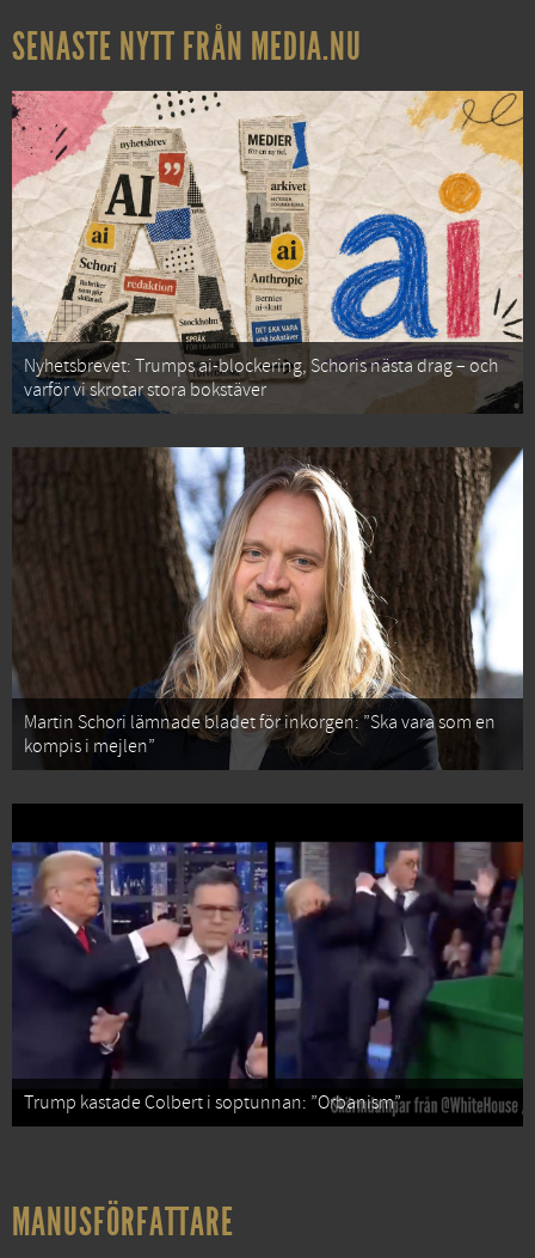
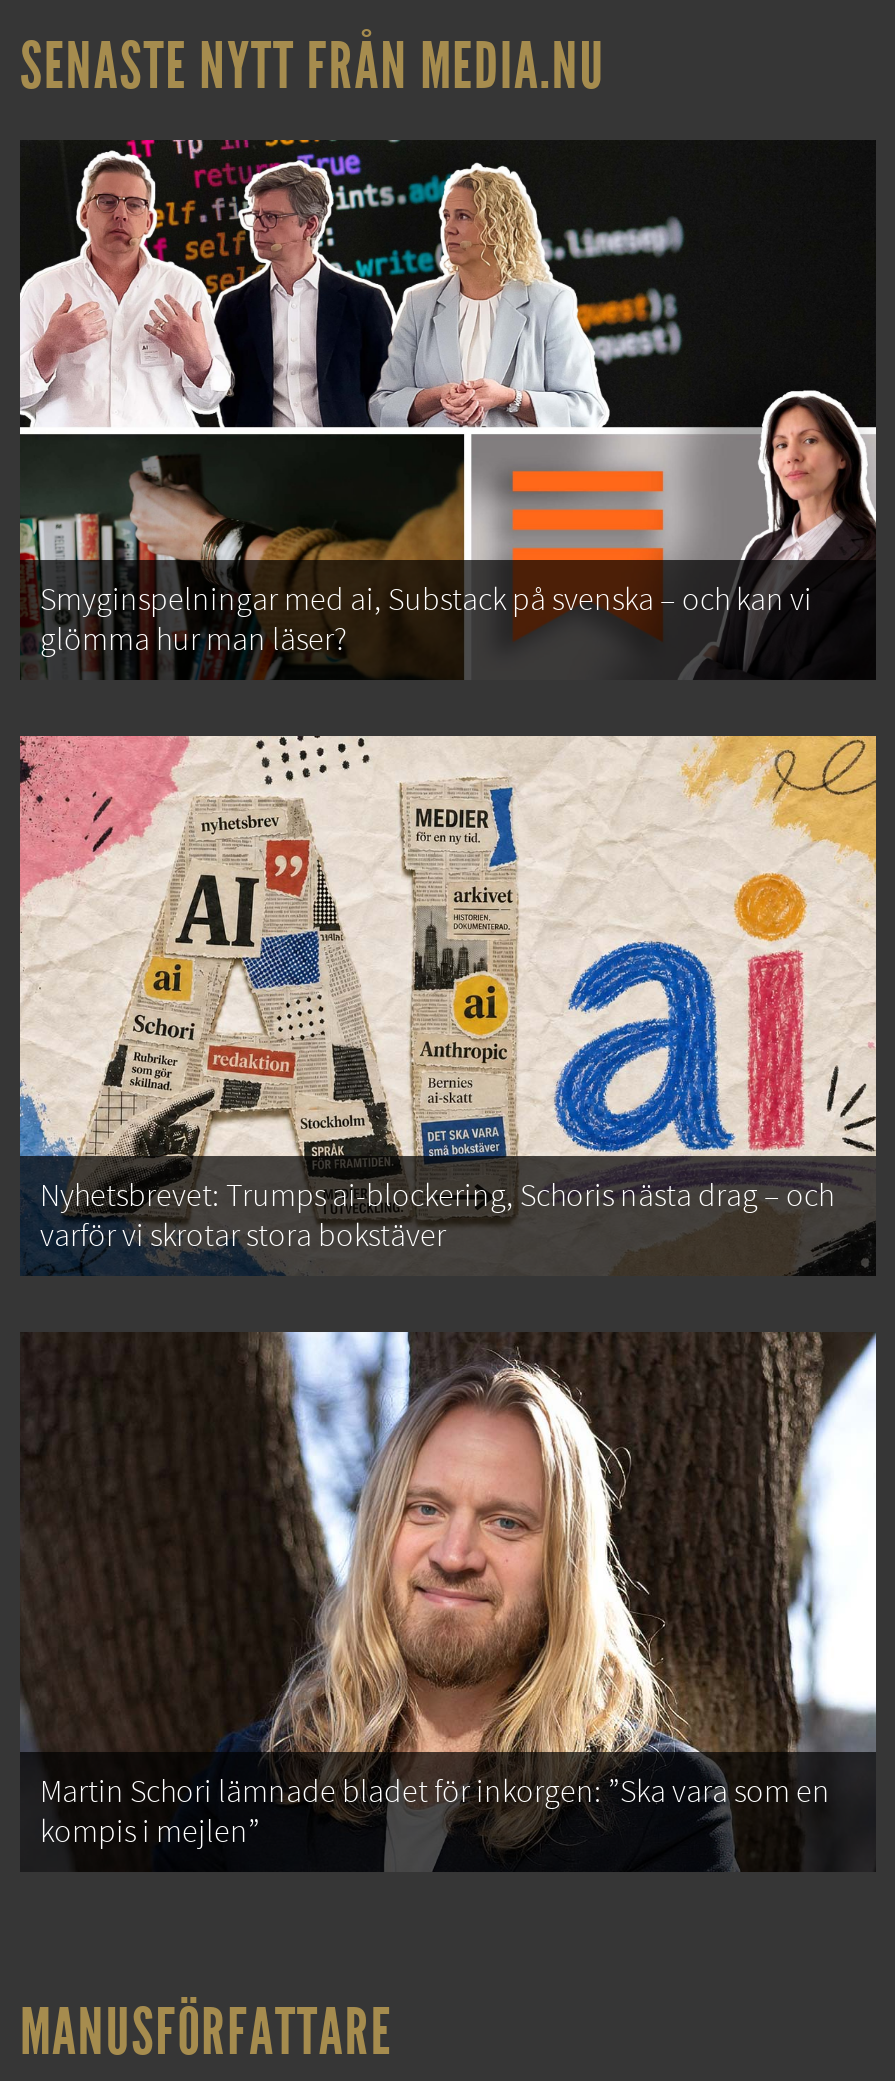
none -> [20,138,876,680] [image] | Smyginspelningar med ai, Substack på svenska – och kan vi | glömma hur man läser?
moved [10,88,524,757] -> [16,732,878,1850]: [image] | Nyhetsbrevet: Trumps ai-blockering, Schoris nästa drag – och | varför vi skrotar stora bokstäver | Martin Schori lämnade bladet för inkorgen: ”Ska vara som en | kompis i mejlen”
[12,804,523,1126] [image] | Trump kastade Colbert i soptunnan: ”Orbanism” -> none

